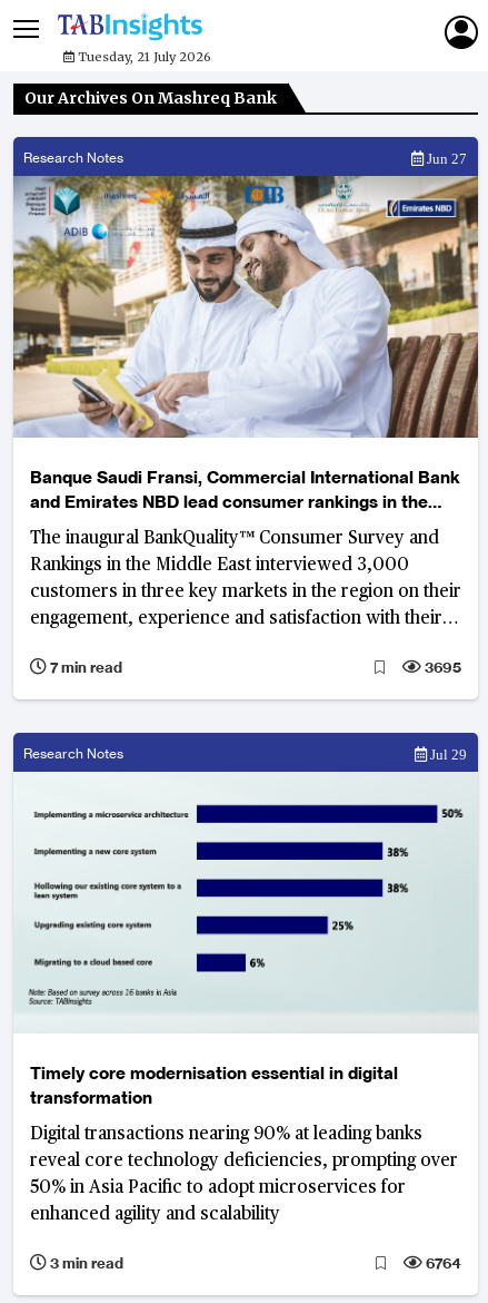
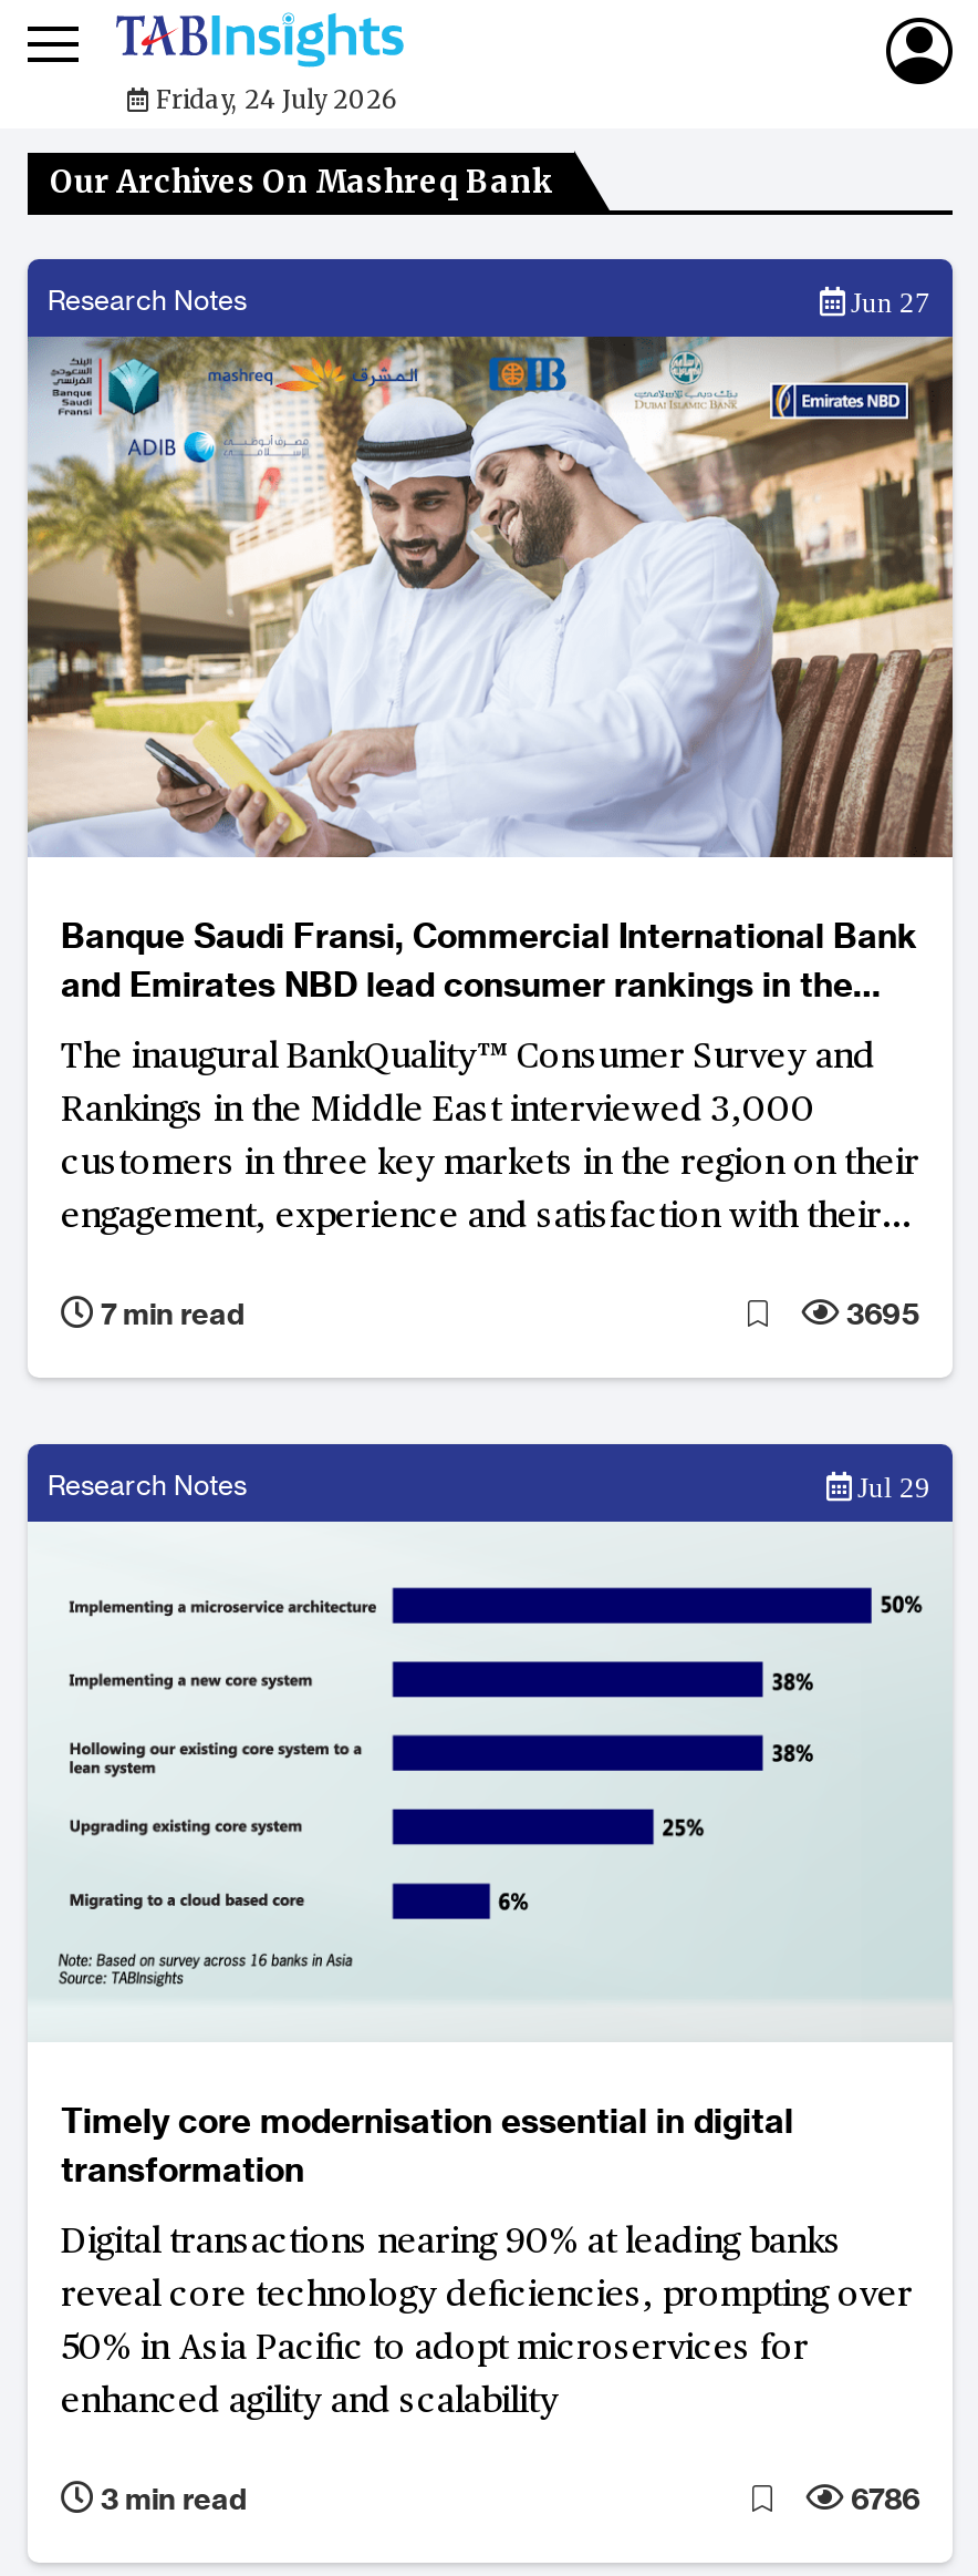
[74,49,211,65] Tuesday, 21 July 2026 -> [149,84,397,115] Friday, 24 July 2026
[422,1254,461,1272] 6764 -> [844,2481,919,2517] 6786

